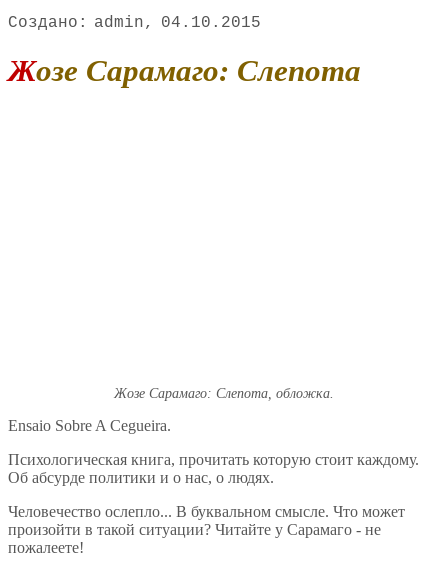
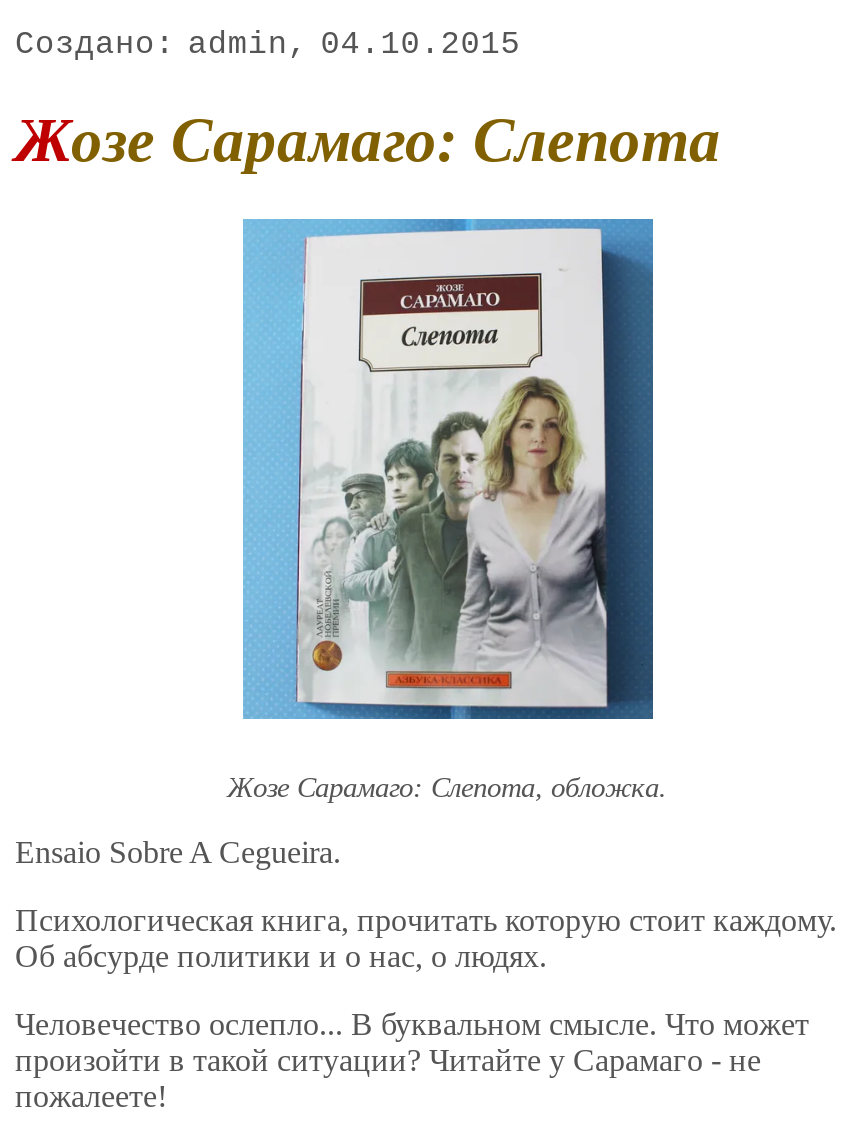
none -> [241,217,655,721] [image]

